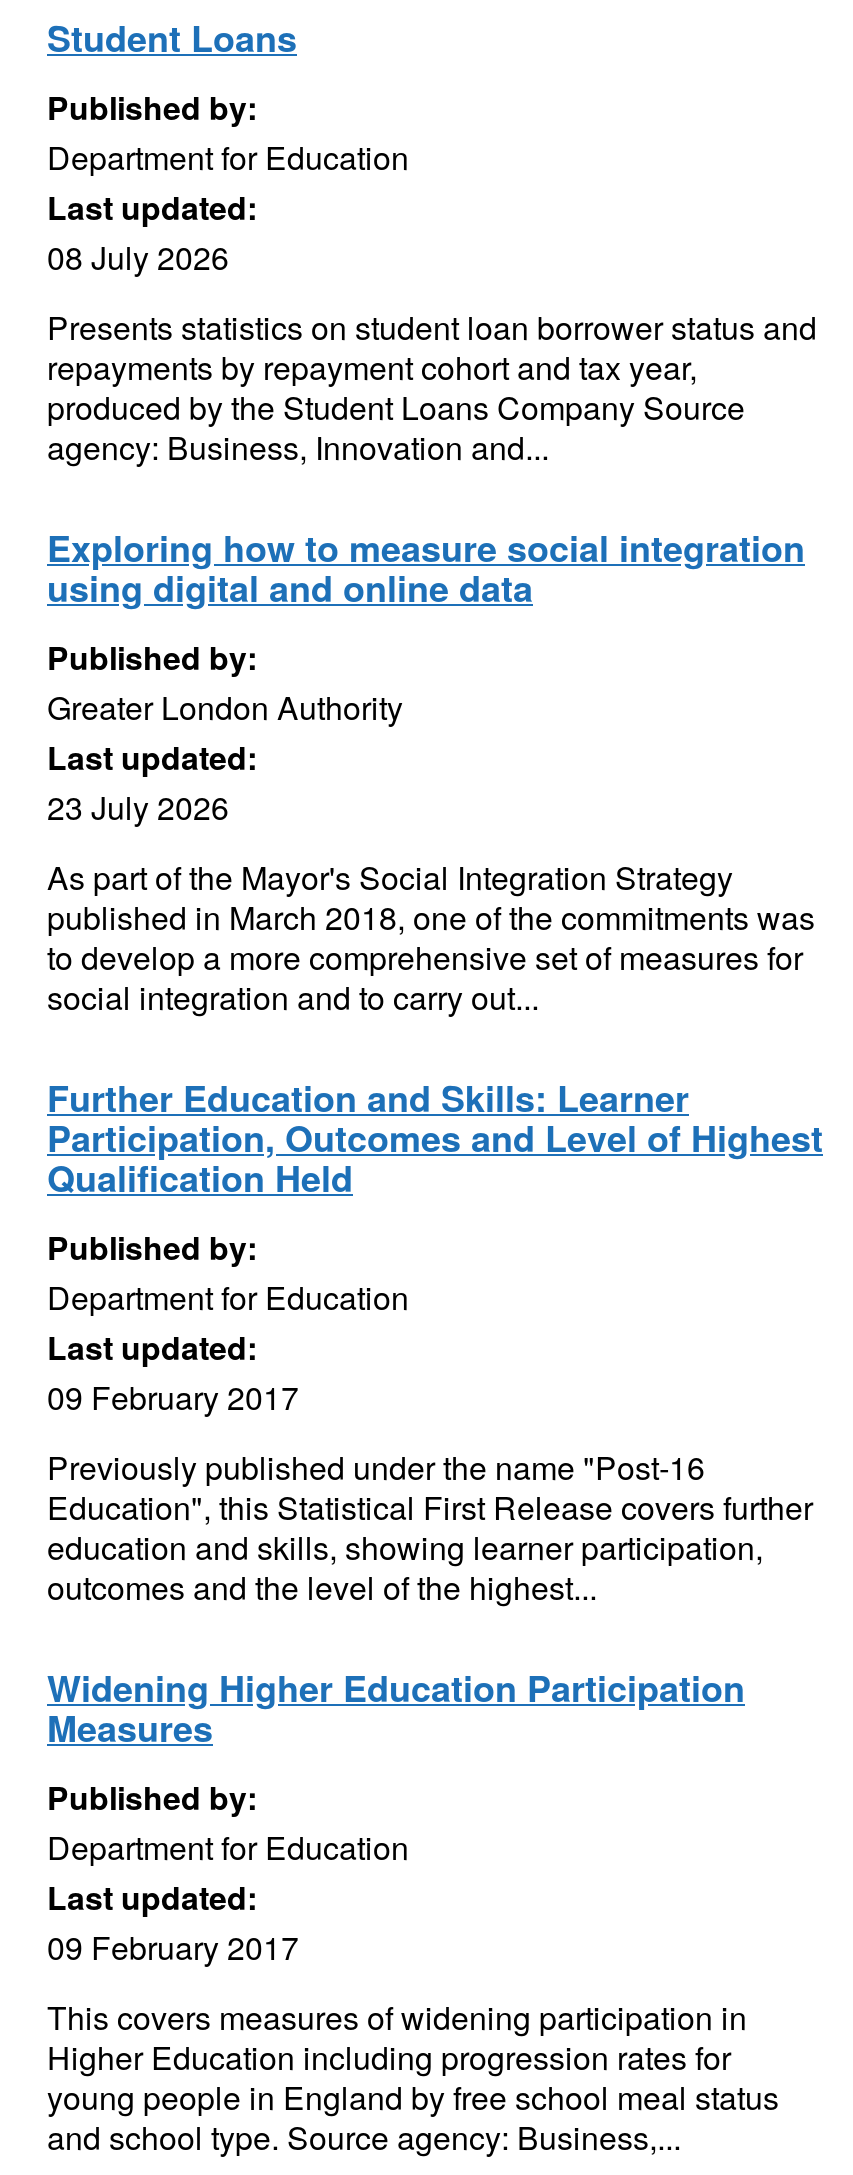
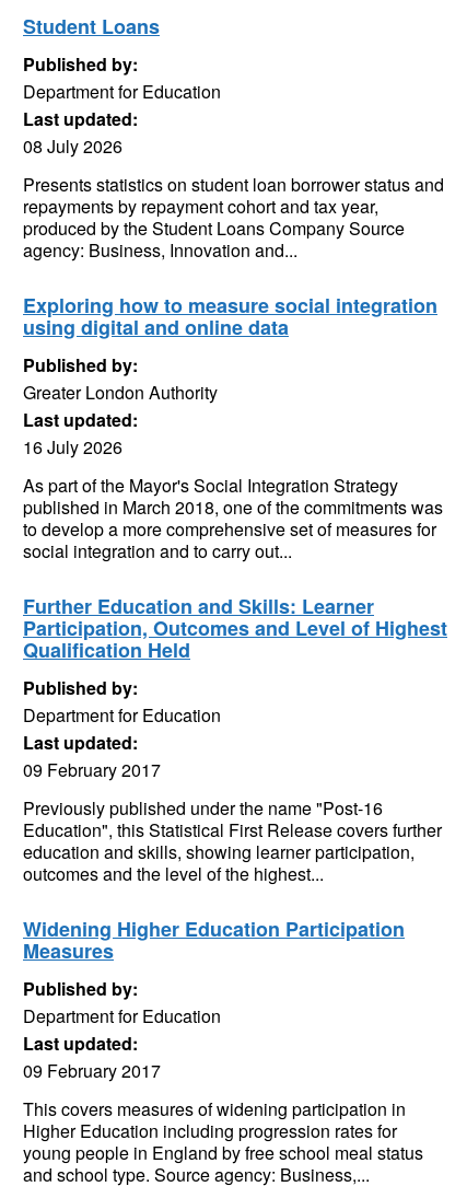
[47,784,229,830] 23 July 2026 -> [23,434,122,460] 16 July 2026

